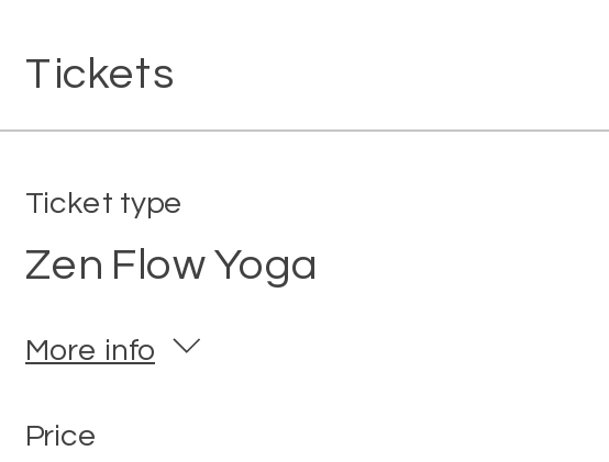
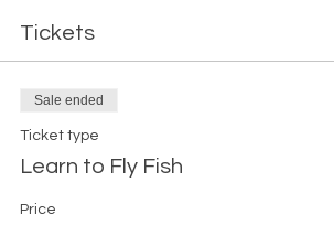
none -> [34,92,104,108] Sale ended
moved [25,188,184,218] -> [20,127,99,143]: Ticket type
[25,243,318,365] Zen Flow Yoga | More info -> [20,155,183,177] Learn to Fly Fish

